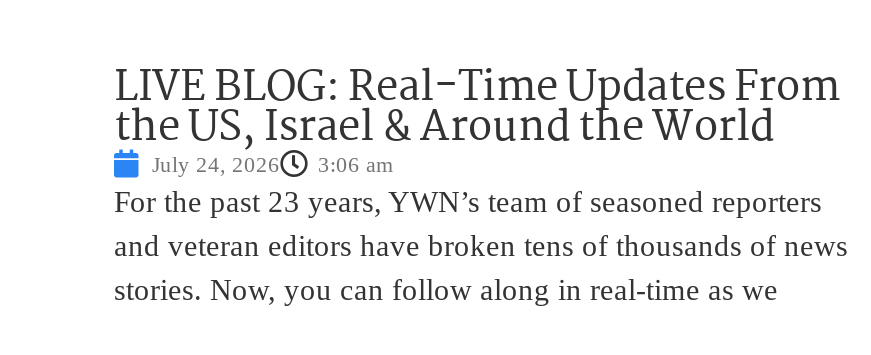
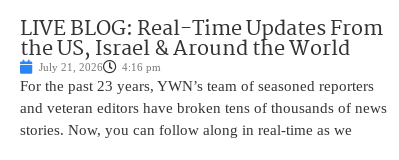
[152,152,394,176] July 24, 2026 | 3:06 am -> [39,61,161,73] July 21, 2026 | 4:16 pm

